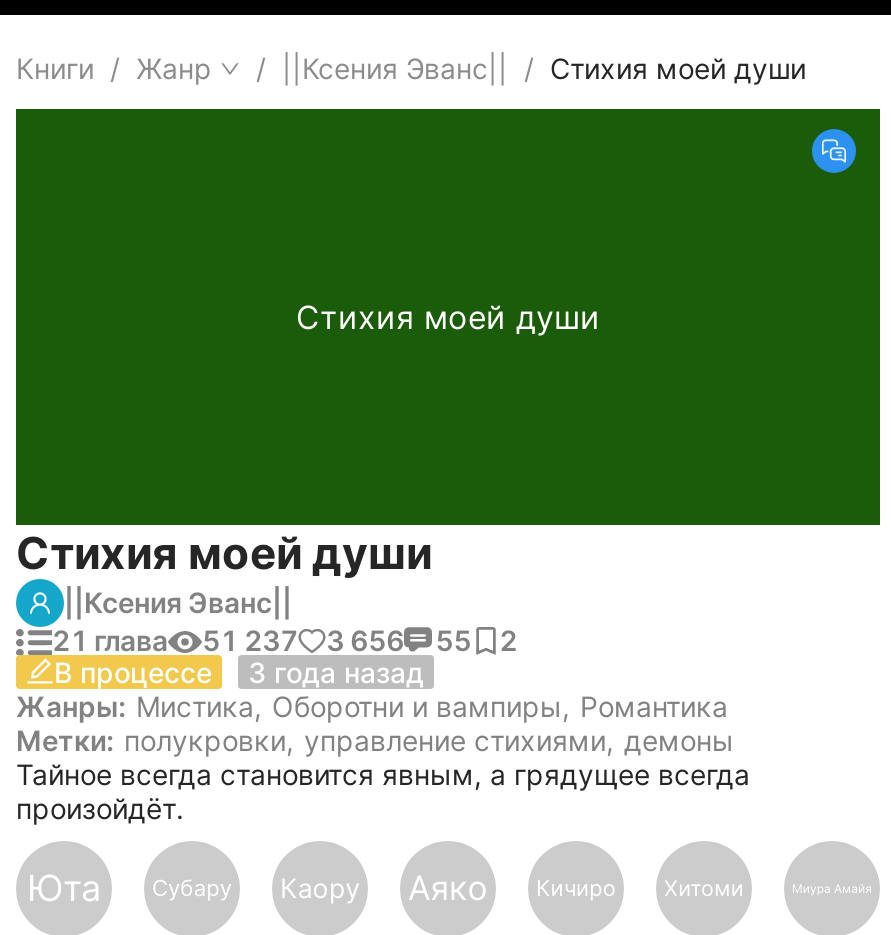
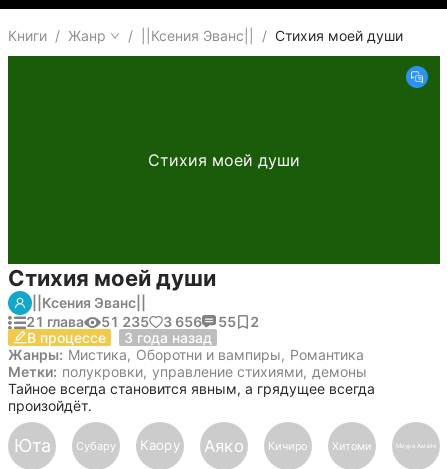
[202,623,298,657] 51 237 -> [101,313,149,330] 51 235

